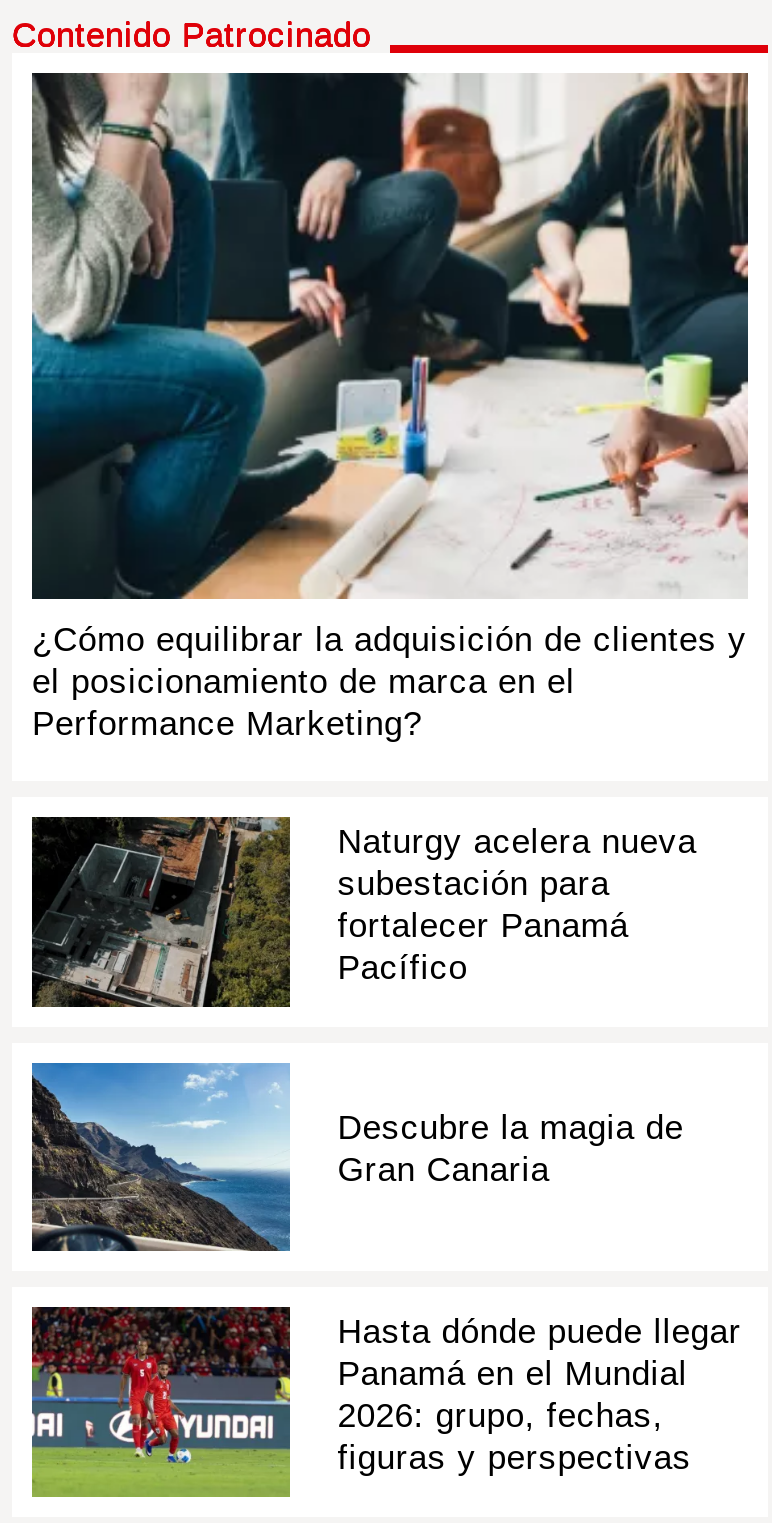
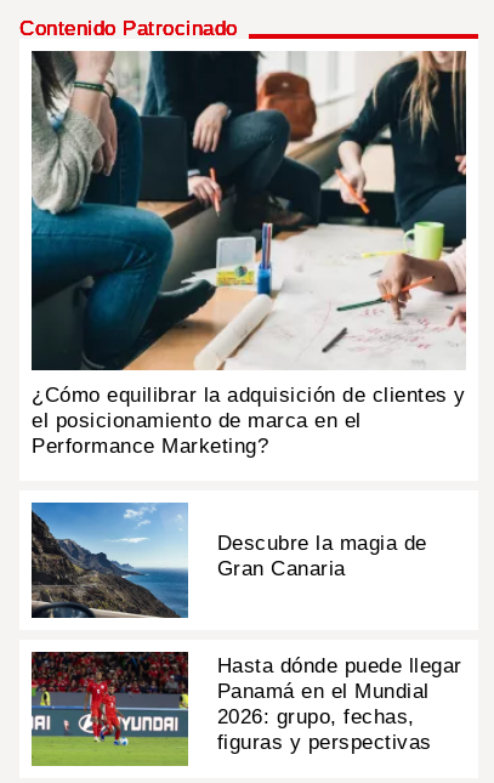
[32,815,697,1009] [image] | Naturgy acelera nueva | subestación para | fortalecer Panamá | Pacífico -> none

